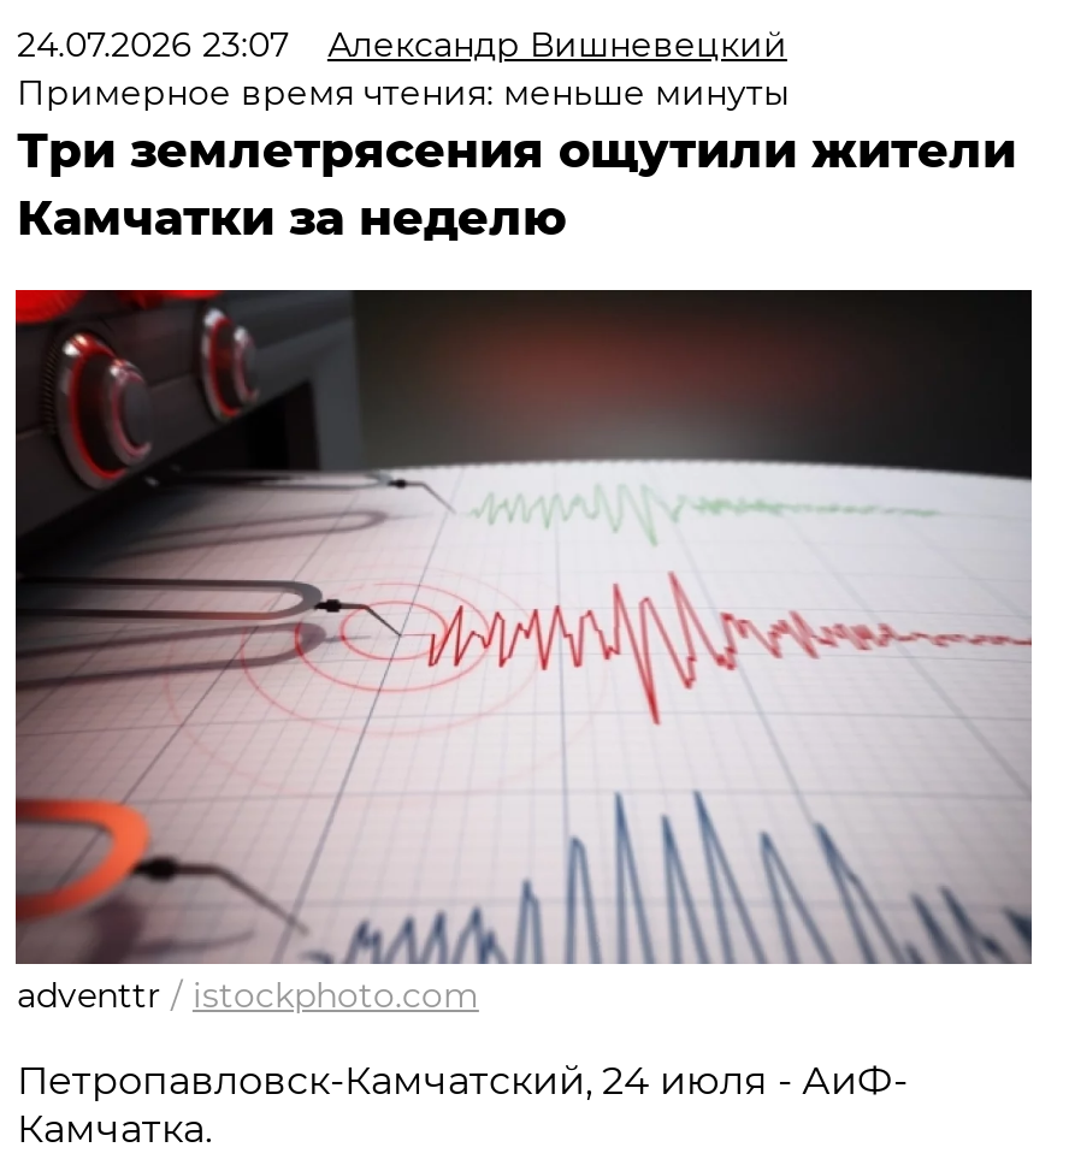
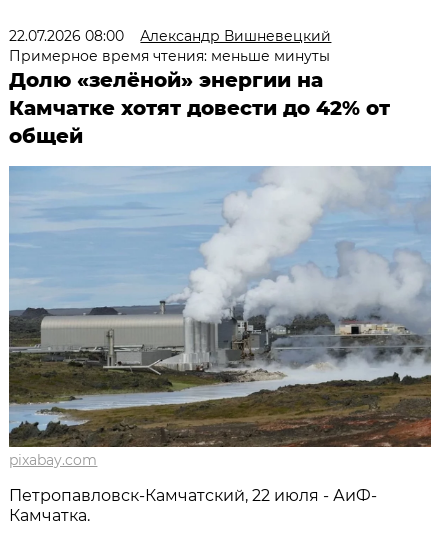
[17,22,787,65] 24.07.2026 23:07 Александр Вишневецкий -> [9,27,331,45] 22.07.2026 08:00 Александр Вишневецкий
[17,121,1016,246] Три землетрясения ощутили жители | Камчатки за неделю -> [9,68,390,148] Долю «зелёной» энергии на | Камчатке хотят довести до 42% от | общей
[13,288,1034,1016] [image] | adventtr / istockphoto.com -> [9,165,432,469] [image] | pixabay.com
[17,1057,907,1103] Петропавловск-Камчатский, 24 июля - АиФ- -> [9,486,377,505] Петропавловск-Камчатский, 22 июля - АиФ-

